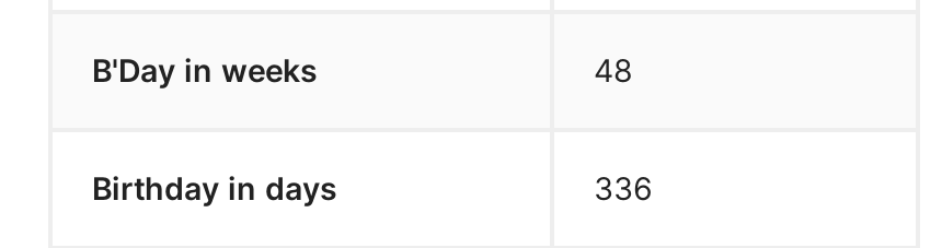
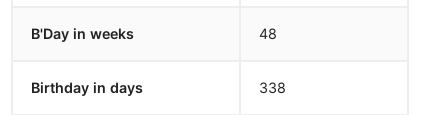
[594,169,653,206] 336 -> [260,79,287,96] 338

